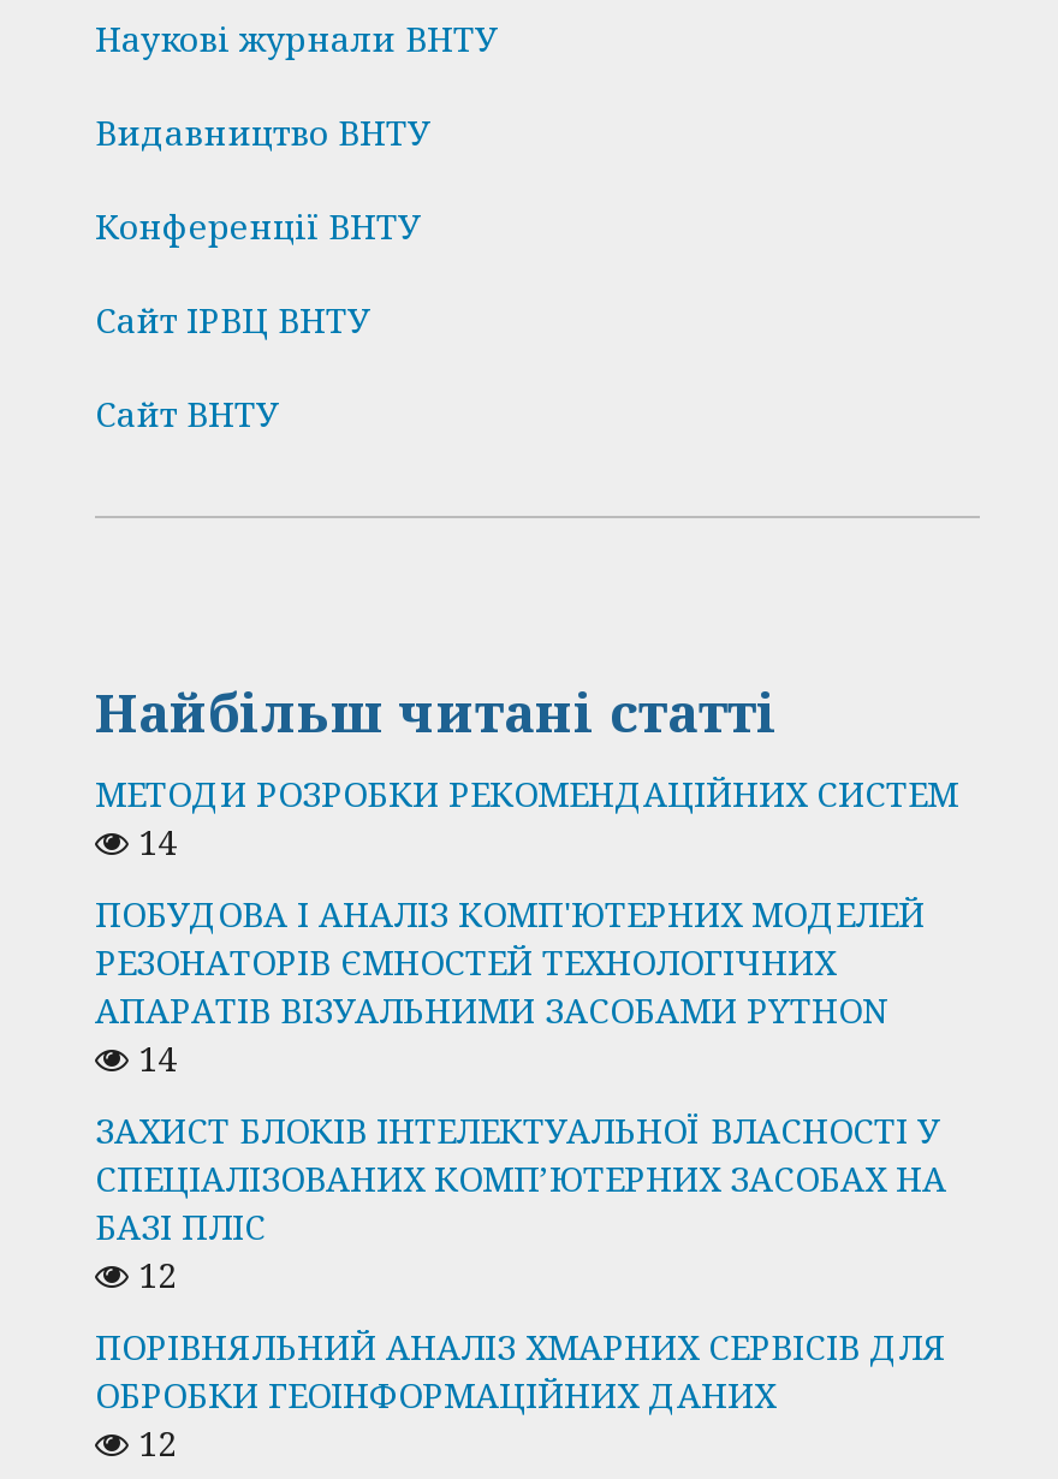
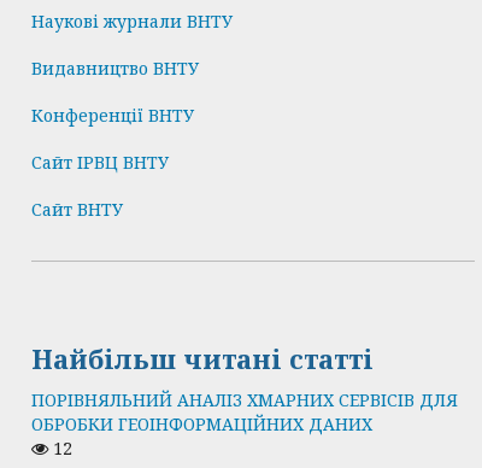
[95,771,958,1297] МЕТОДИ РОЗРОБКИ РЕКОМЕНДАЦІЙНИХ СИСТЕМ | 14 | ПОБУДОВА І АНАЛІЗ КОМП'ЮТЕРНИХ МОДЕЛЕЙ | РЕЗОНАТОРІВ ЄМНОСТЕЙ ТЕХНОЛОГІЧНИХ | АПАРАТІВ ВІЗУАЛЬНИМИ ЗАСОБАМИ PYTHON | 14 | ЗАХИСТ БЛОКІВ ІНТЕЛЕКТУАЛЬНОЇ ВЛАСНОСТІ У | СПЕЦІАЛІЗОВАНИХ КОМП’ЮТЕРНИХ ЗАСОБАХ НА | БАЗІ ПЛІС | 12 -> none

